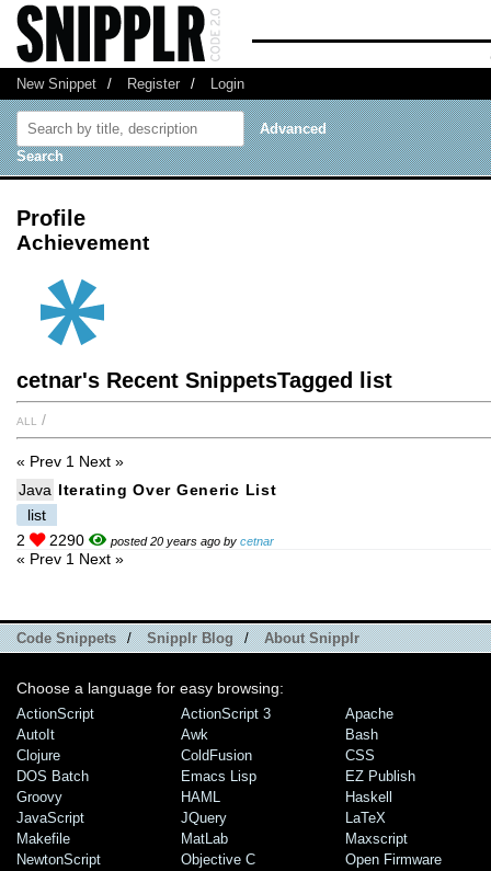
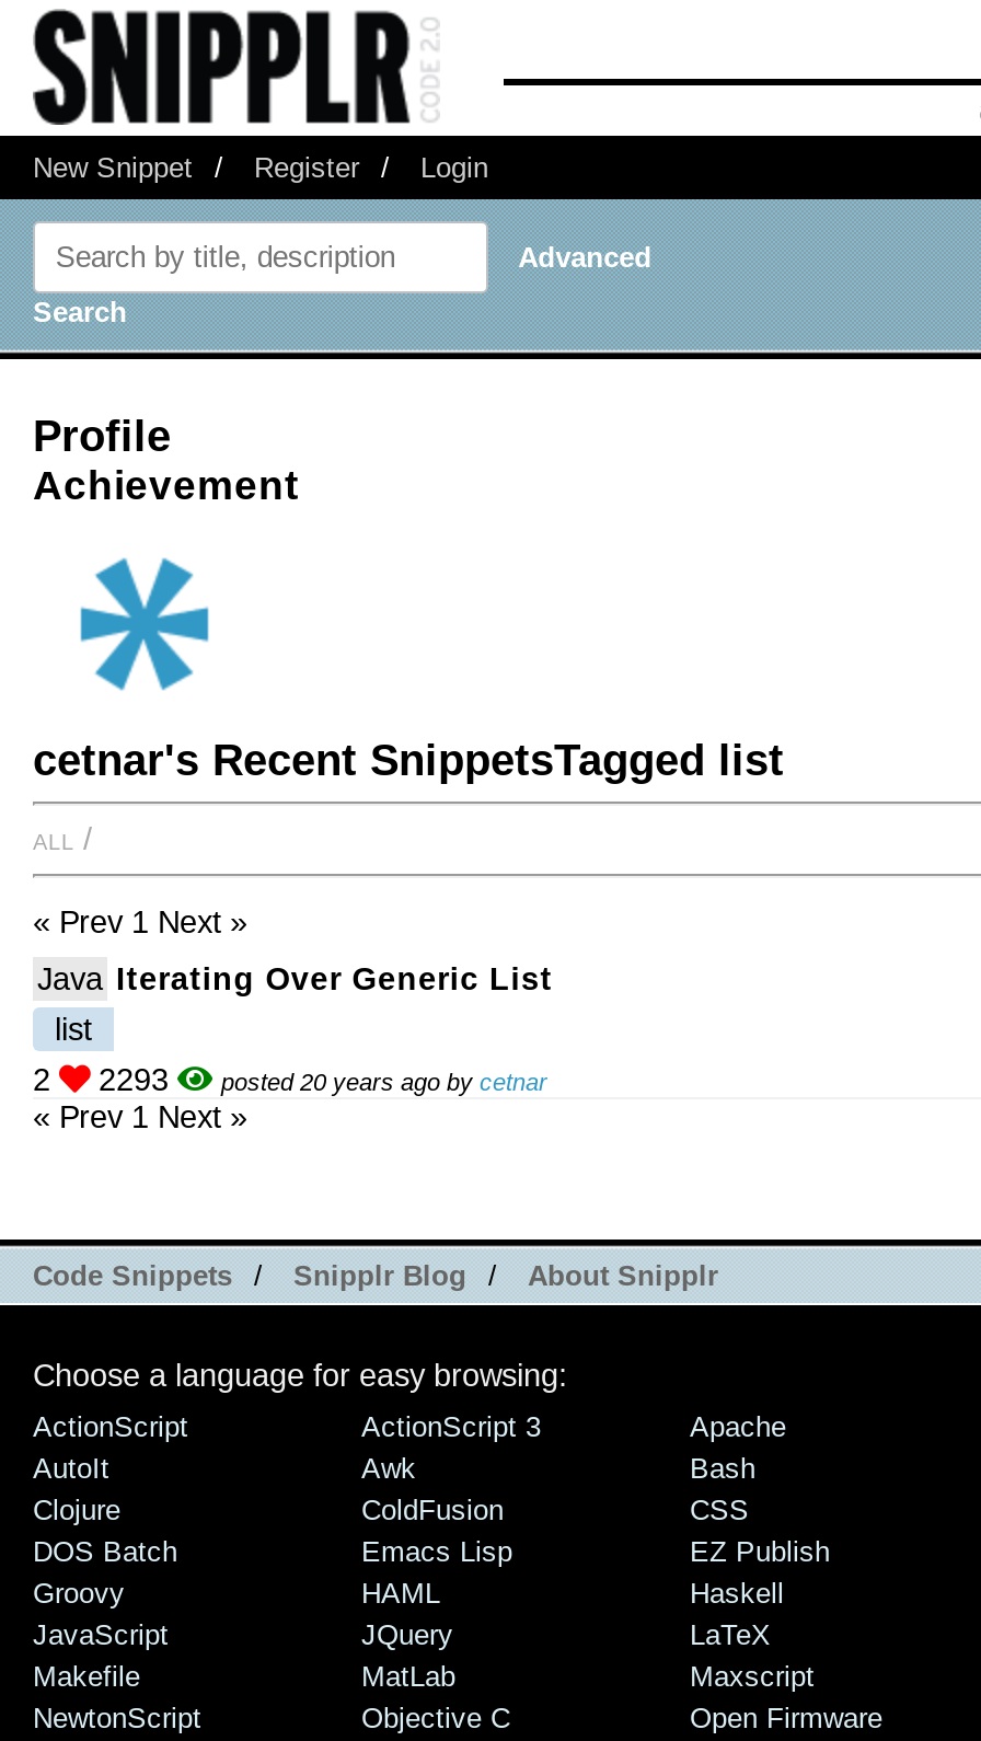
[16,531,274,548] 2 2290 posted 20 years ago by cetnar -> [33,1061,547,1096] 2 2293 posted 20 years ago by cetnar

